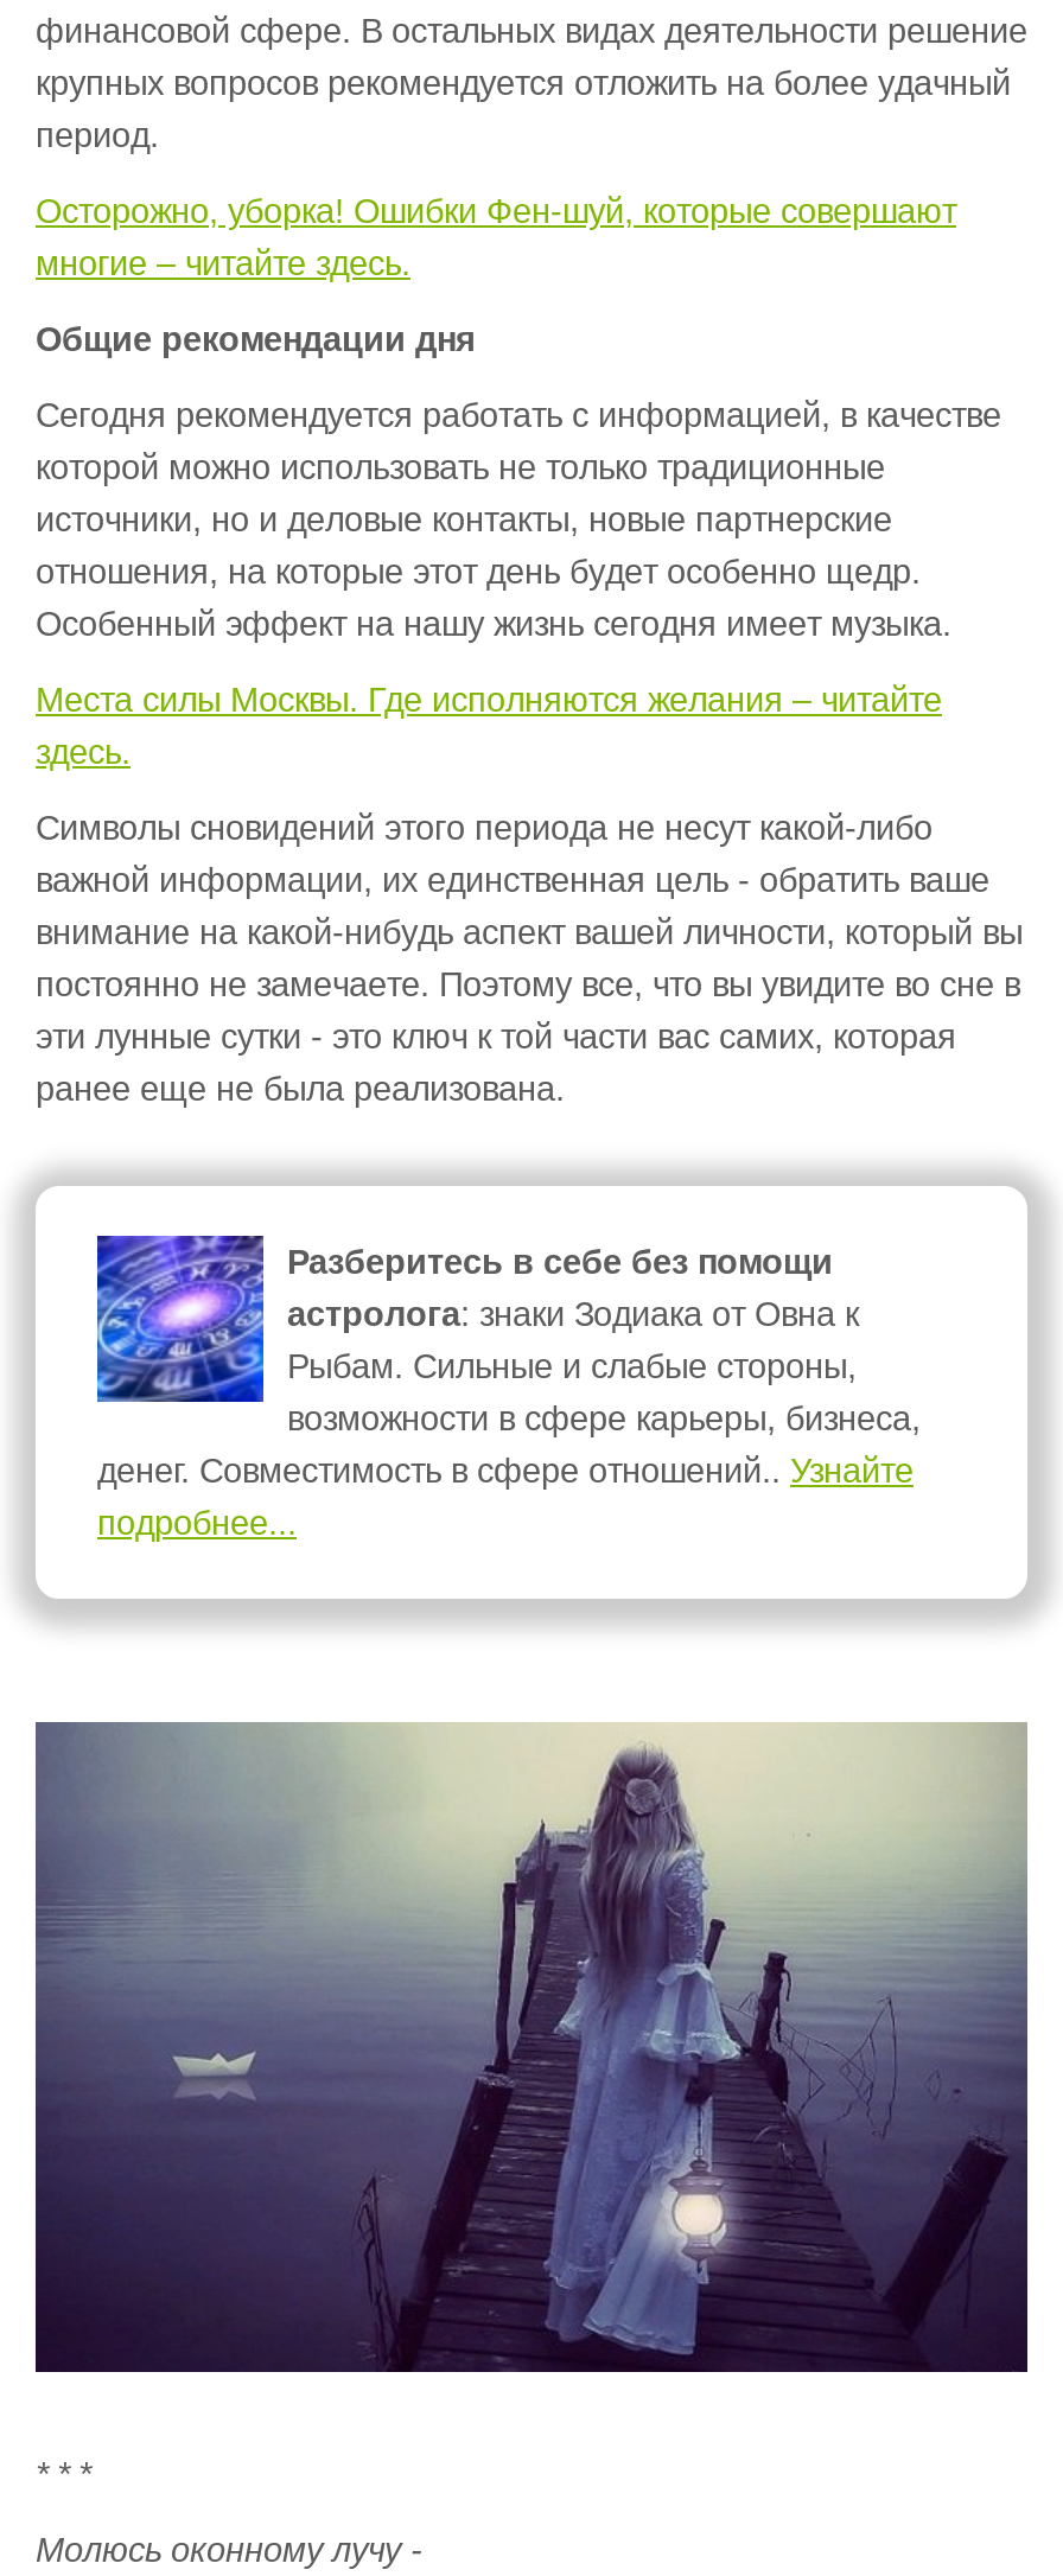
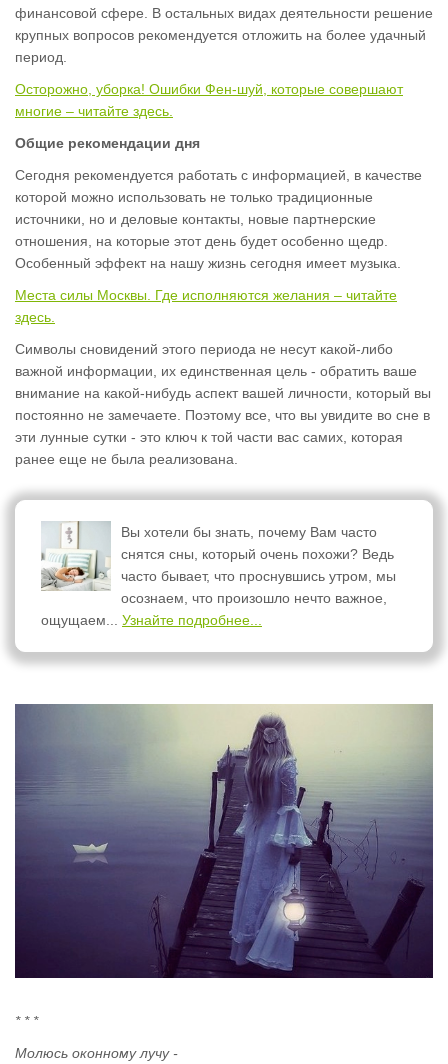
[95,1236,921,1542] [image] | Разберитесь в себе без помощи | астролога: знаки Зодиака от Овна к | Рыбам. Сильные и слабые стороны, | возможности в сфере карьеры, бизнеса, | денег. Совместимость в сфере отношений.. Узнайте | подробнее... -> [41,521,396,628] [image] | Вы хотели бы знать, почему Вам часто | снятся сны, который очень похожи? Ведь | часто бывает, что проснувшись утром, мы | осознаем, что произошло нечто важное, | ощущаем... Узнайте подробнее...

